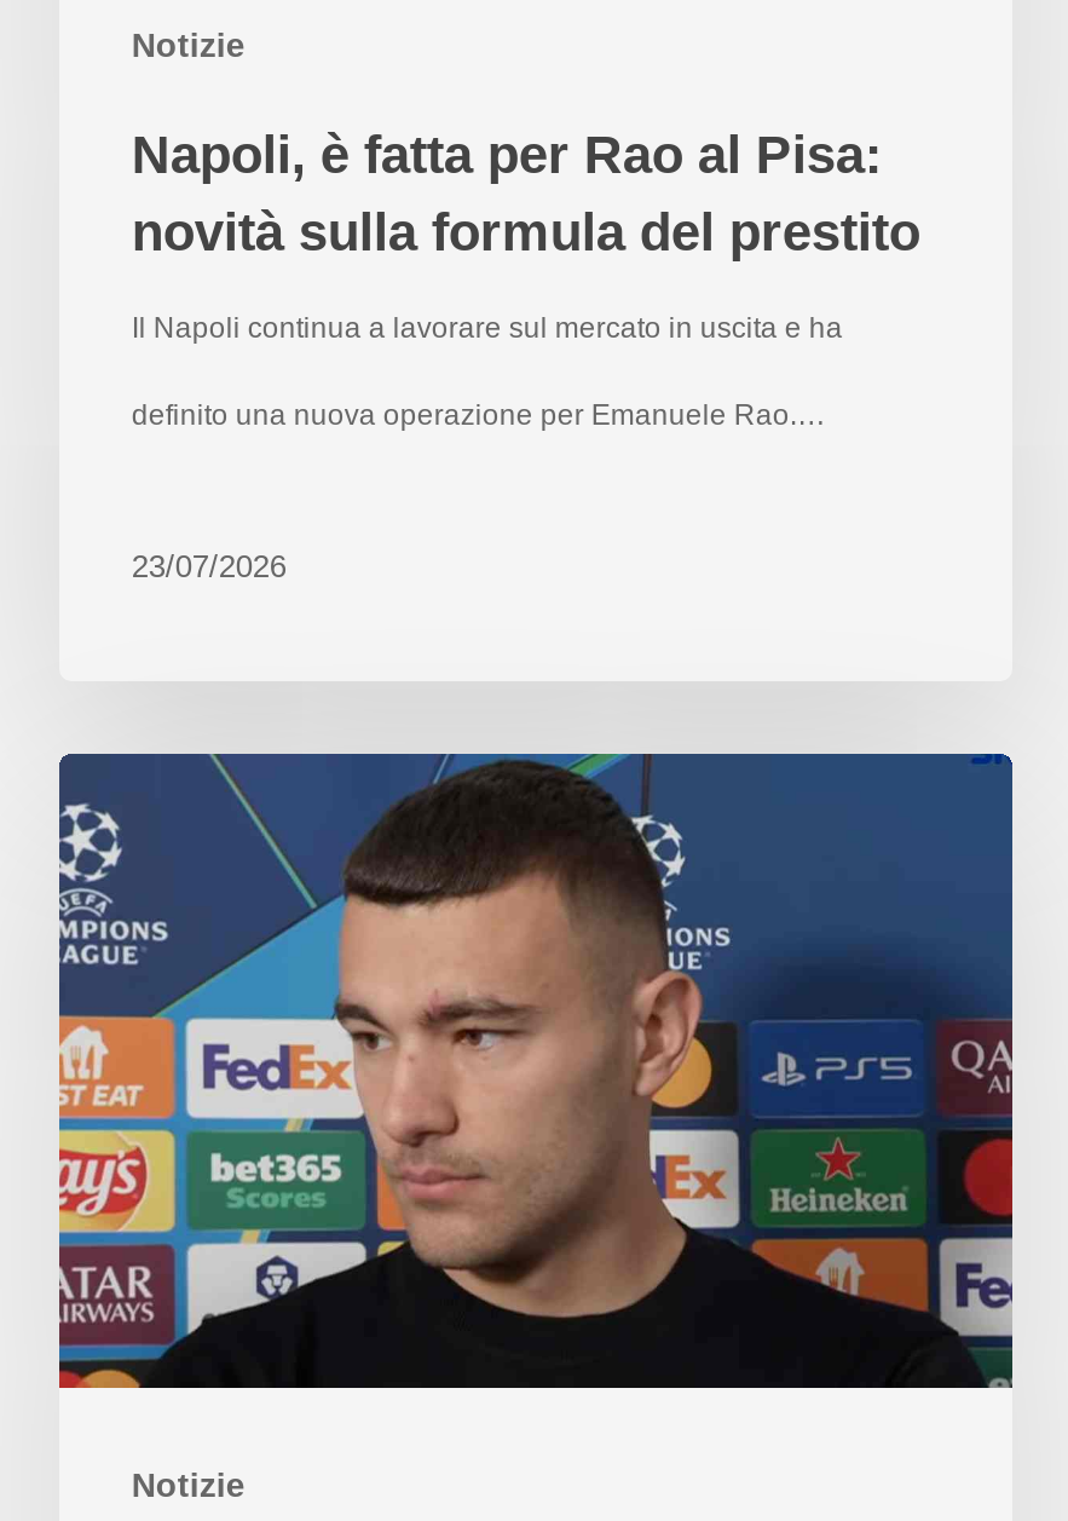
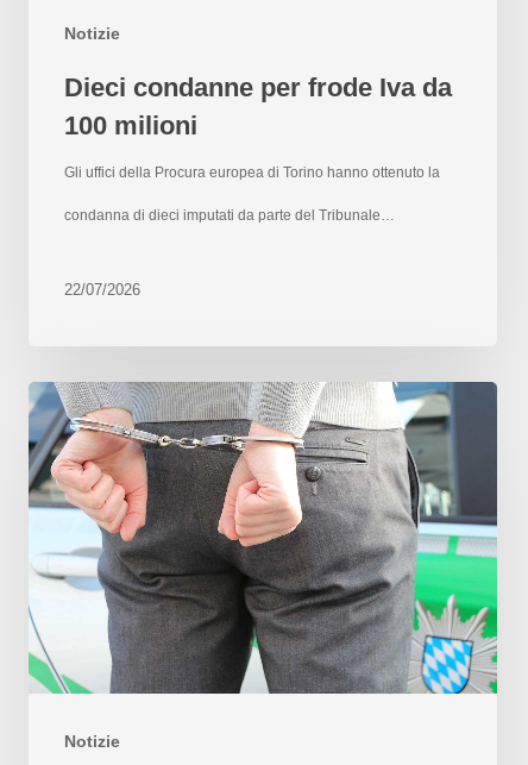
[132,124,920,262] Napoli, è fatta per Rao al Pisa: | novità sulla formula del prestito -> [64,72,452,140] Dieci condanne per frode Iva da | 100 milioni
[132,310,843,344] Il Napoli continua a lavorare sul mercato in uscita e ha -> [64,164,440,180] Gli uffici della Procura europea di Torino hanno ottenuto la
[132,397,826,431] definito una nuova operazione per Emanuele Rao.… -> [64,207,395,223] condanna di dieci imputati da parte del Tribunale…
[132,549,286,585] 23/07/2026 -> [64,281,140,299] 22/07/2026
[57,751,1015,1390] [image] -> [27,382,498,695] [image]

